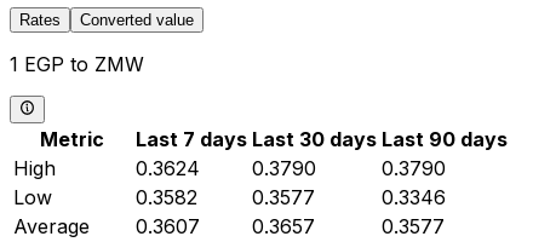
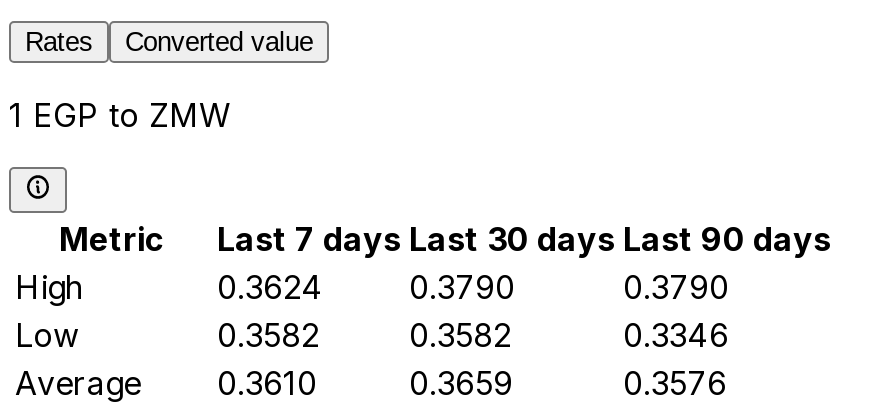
[252,185,315,209] 0.3577 -> [409,314,511,354] 0.3582
[13,214,200,238] Average 0.3607 -> [15,362,317,402] Average 0.3610
[252,214,315,238] 0.3657 -> [409,362,513,402] 0.3659
[382,214,445,238] 0.3577 -> [623,362,727,402] 0.3576

